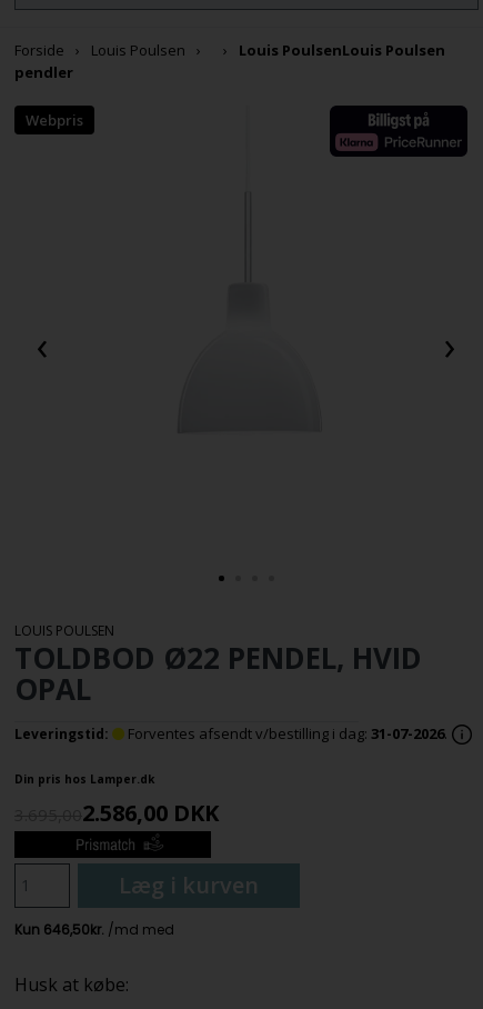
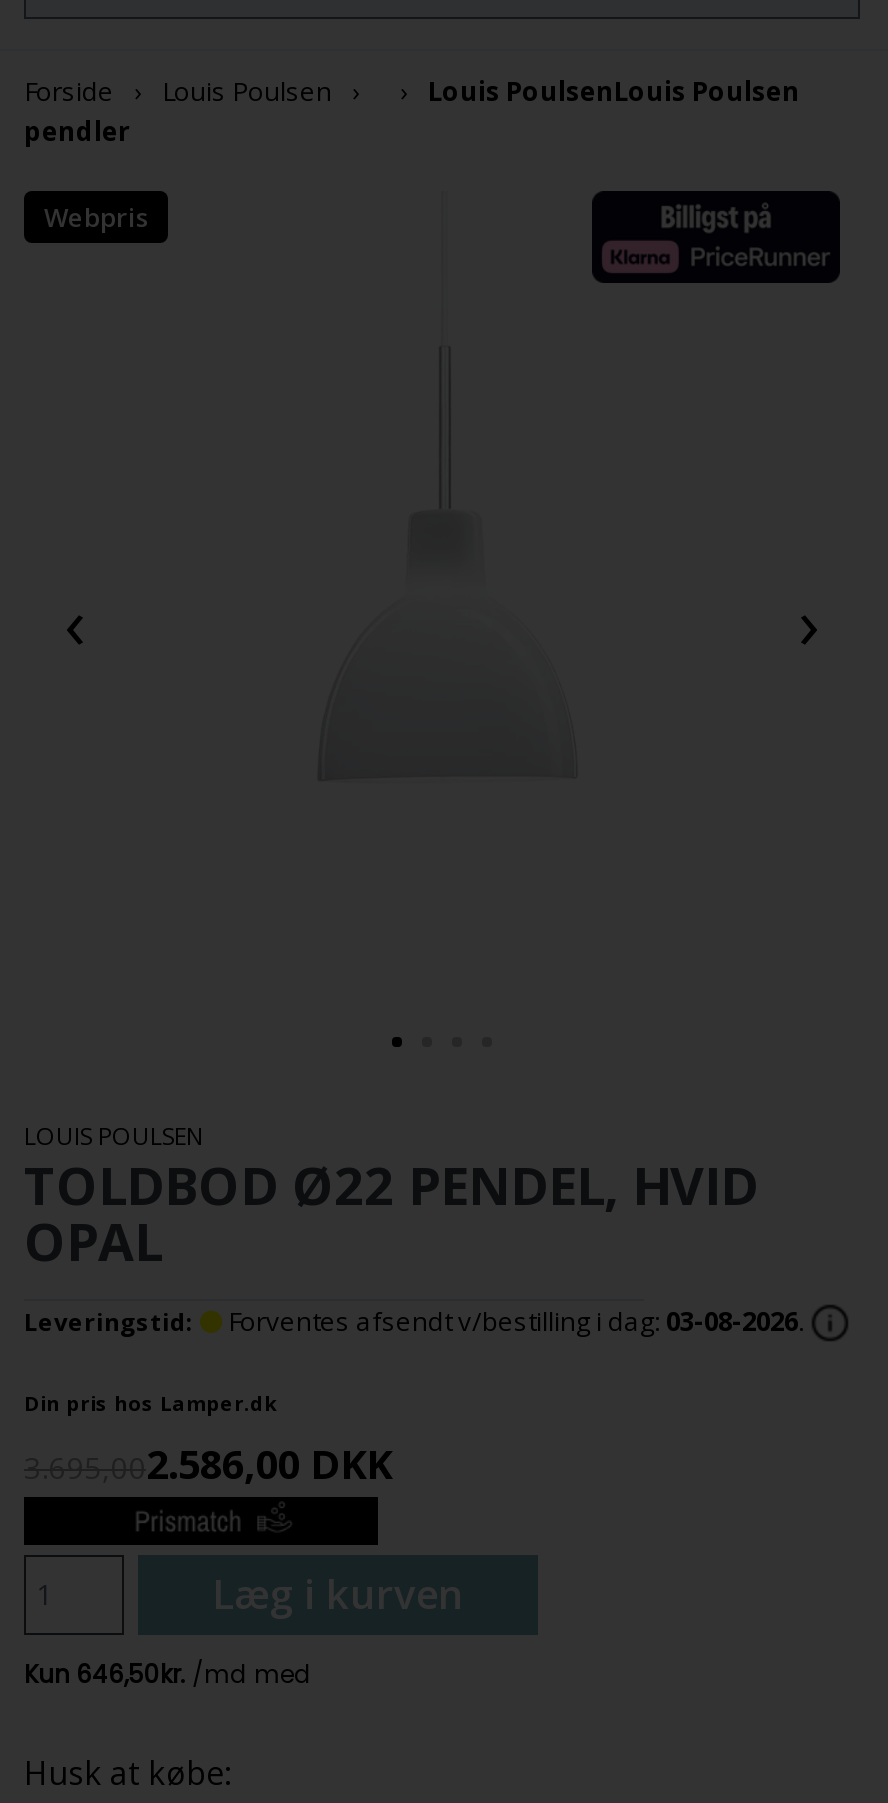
[124,723,447,743] Forventes afsendt v/bestilling i dag: 31-07-2026. -> [222,1302,804,1338] Forventes afsendt v/bestilling i dag: 03-08-2026.

